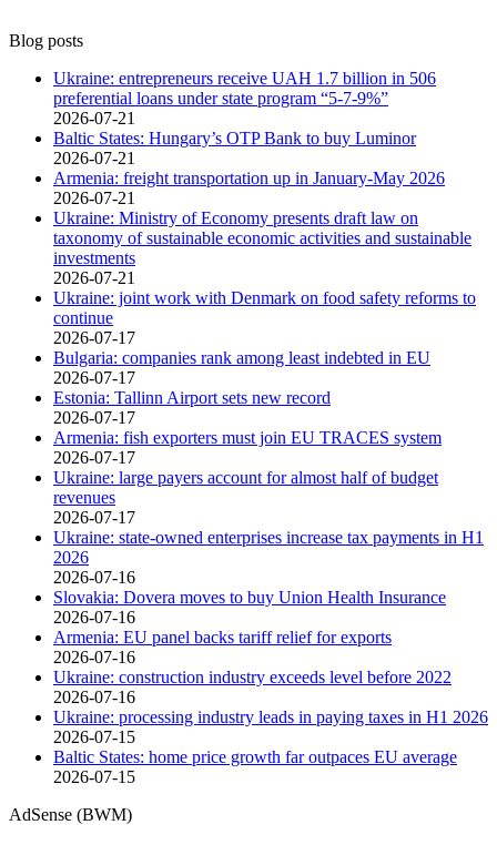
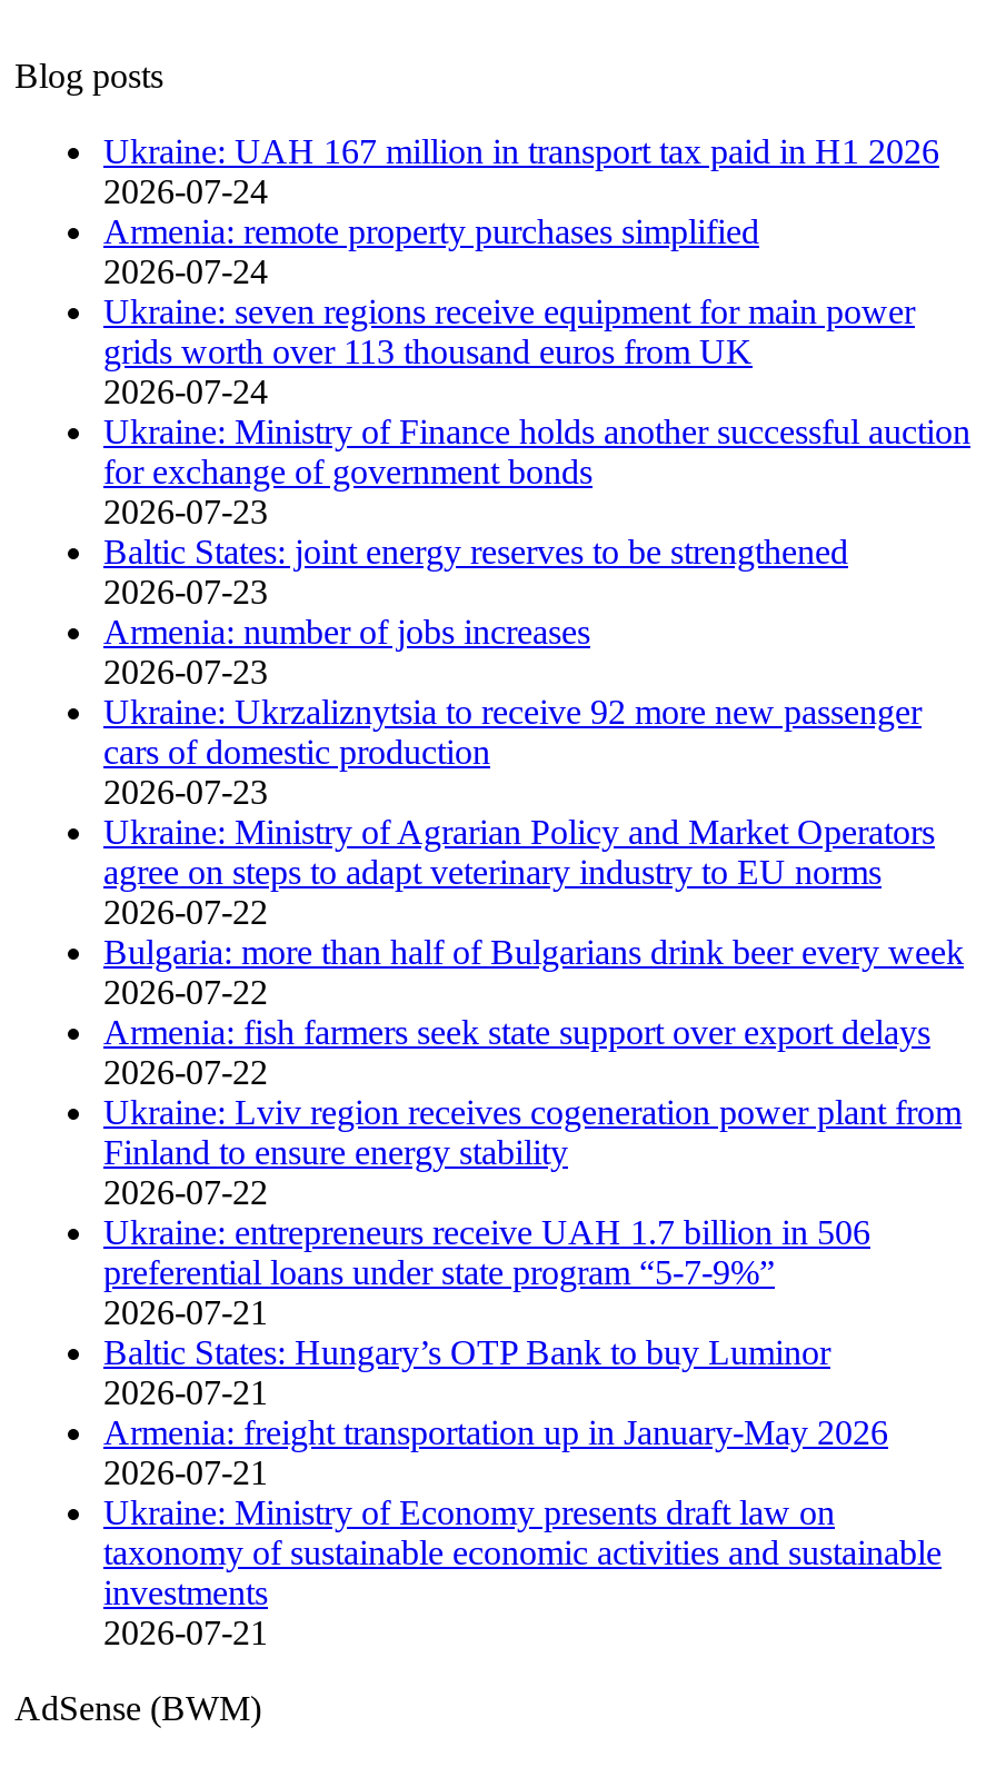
none -> [103,133,970,1212] Ukraine: UAH 167 million in transport tax paid in H1 2026 | 2026-07-24 | Armenia: remote property purchases simplified | 2026-07-24 | Ukraine: seven regions receive equipment for main power | grids worth over 113 thousand euros from UK | 2026-07-24 | Ukraine: Ministry of Finance holds another successful auction | for exchange of government bonds | 2026-07-23 | Baltic States: joint energy reserves to be strengthened | 2026-07-23 | Armenia: number of jobs increases | 2026-07-23 | Ukraine: Ukrzaliznytsia to receive 92 more new passenger | cars of domestic production | 2026-07-23 | Ukraine: Ministry of Agrarian Policy and Market Operators | agree on steps to adapt veterinary industry to EU norms | 2026-07-22 | Bulgaria: more than half of Bulgarians drink beer every week | 2026-07-22 | Armenia: fish farmers seek state support over export delays | 2026-07-22 | Ukraine: Lviv region receives cogeneration power plant from | Finland to ensure energy stability | 2026-07-22
moved [53,69,471,288] -> [103,1214,942,1652]: Ukraine: entrepreneurs receive UAH 1.7 billion in 506 | preferential loans under state program “5-7-9%” | 2026-07-21 | ... | investments | 2026-07-21
[53,289,488,787] Ukraine: joint work with Denmark on food safety reforms to | continue | 2026-07-17 | Bulgaria: companies rank among least indebted in EU | 2026-07-17 | Estonia: Tallinn Airport sets new record | 2026-07-17 | Armenia: fish exporters must join EU TRACES system | 2026-07-17 | Ukraine: large payers account for almost half of budget | revenues | 2026-07-17 | Ukraine: state-owned enterprises increase tax payments in H1 | 2026 | 2026-07-16 | Slovakia: Dovera moves to buy Union Health Insurance | 2026-07-16 | Armenia: EU panel backs tariff relief for exports | 2026-07-16 | Ukraine: construction industry exceeds level before 2022 | 2026-07-16 | Ukraine: processing industry leads in paying taxes in H1 2026 | 2026-07-15 | Baltic States: home price growth far outpaces EU average | 2026-07-15 -> none

